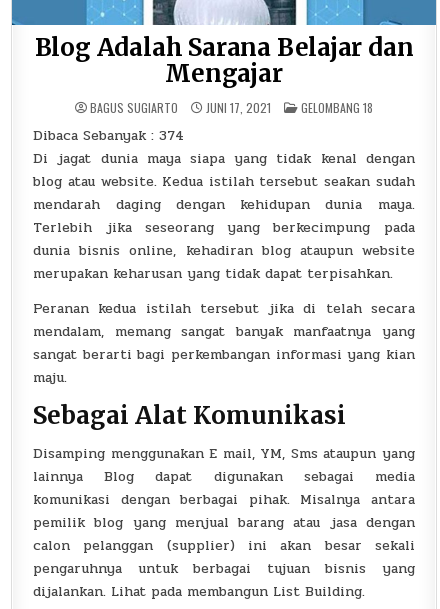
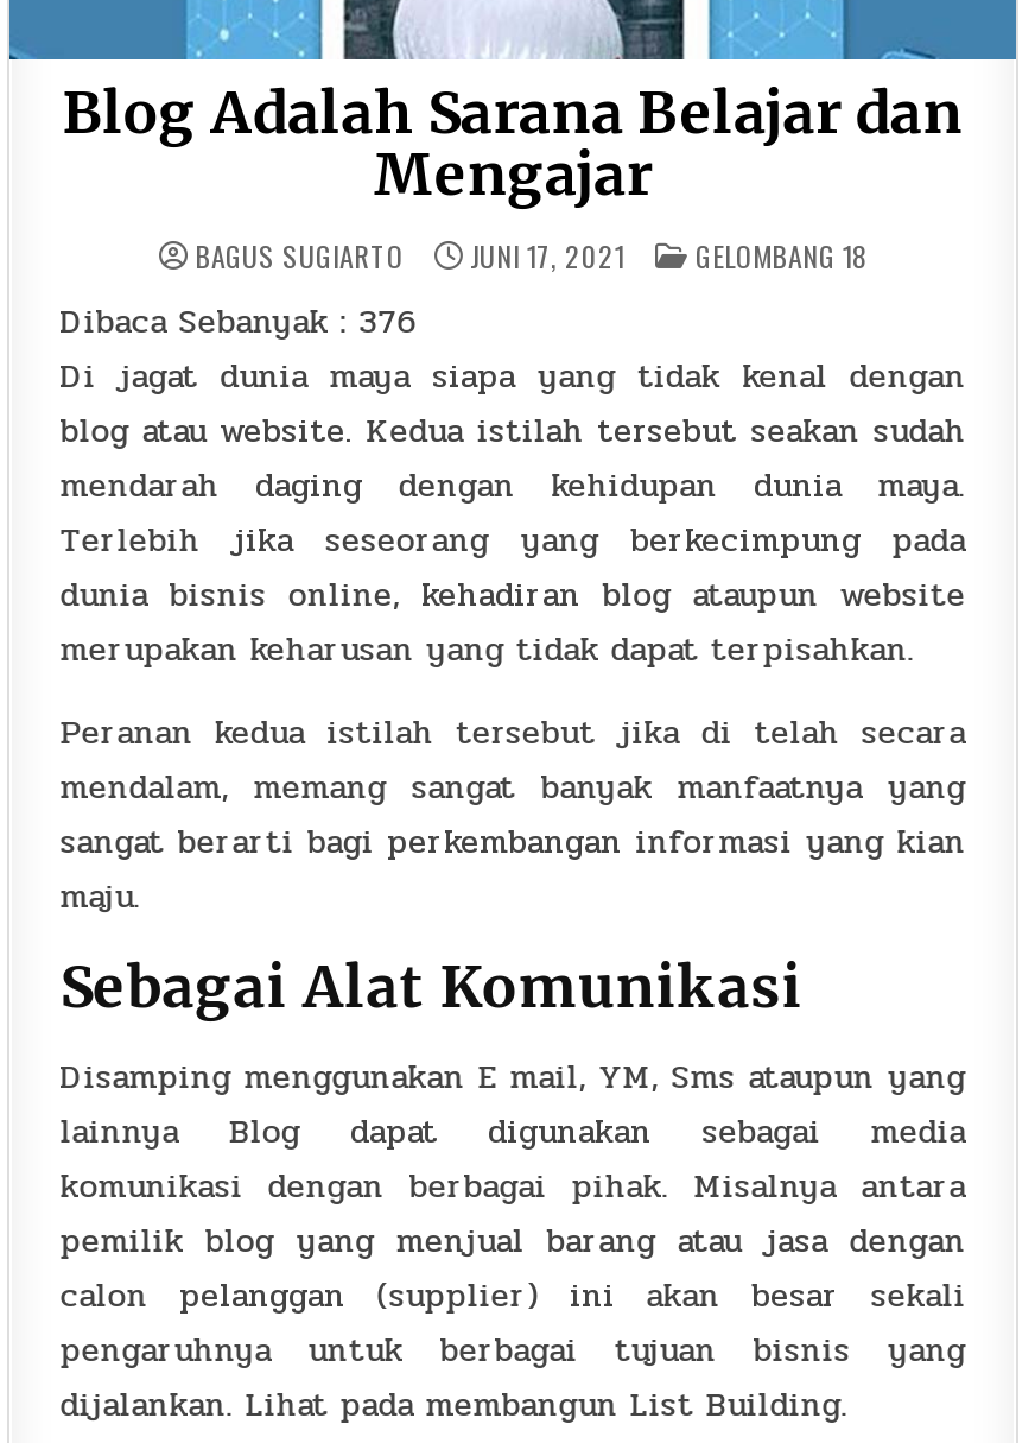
[33,125,184,146] Dibaca Sebanyak : 374 -> [60,297,418,347] Dibaca Sebanyak : 376

